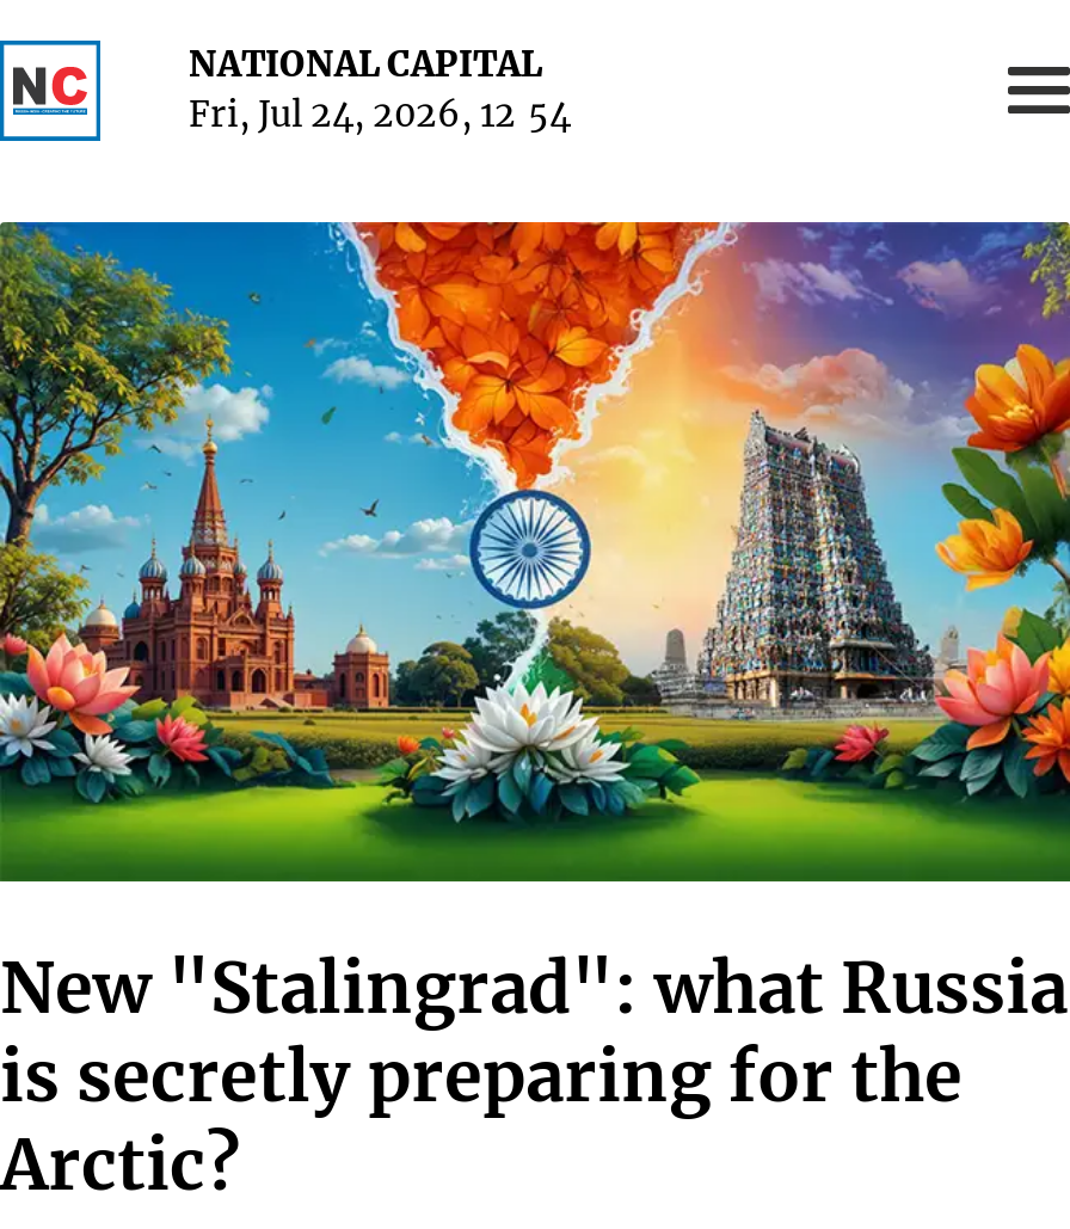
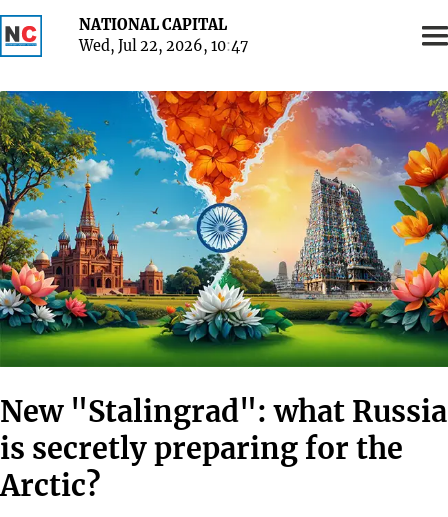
[189,93,571,136] Fri, Jul 24, 2026, 12: 54 -> [79,37,248,55] Wed, Jul 22, 2026, 10 47

